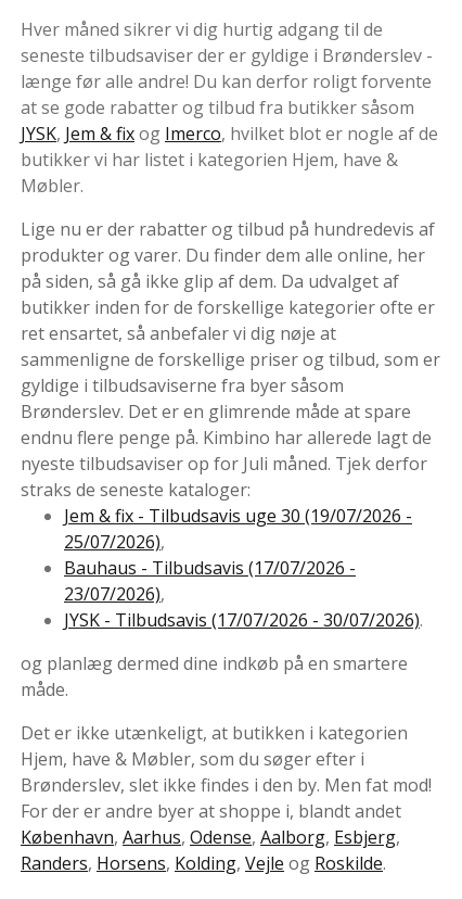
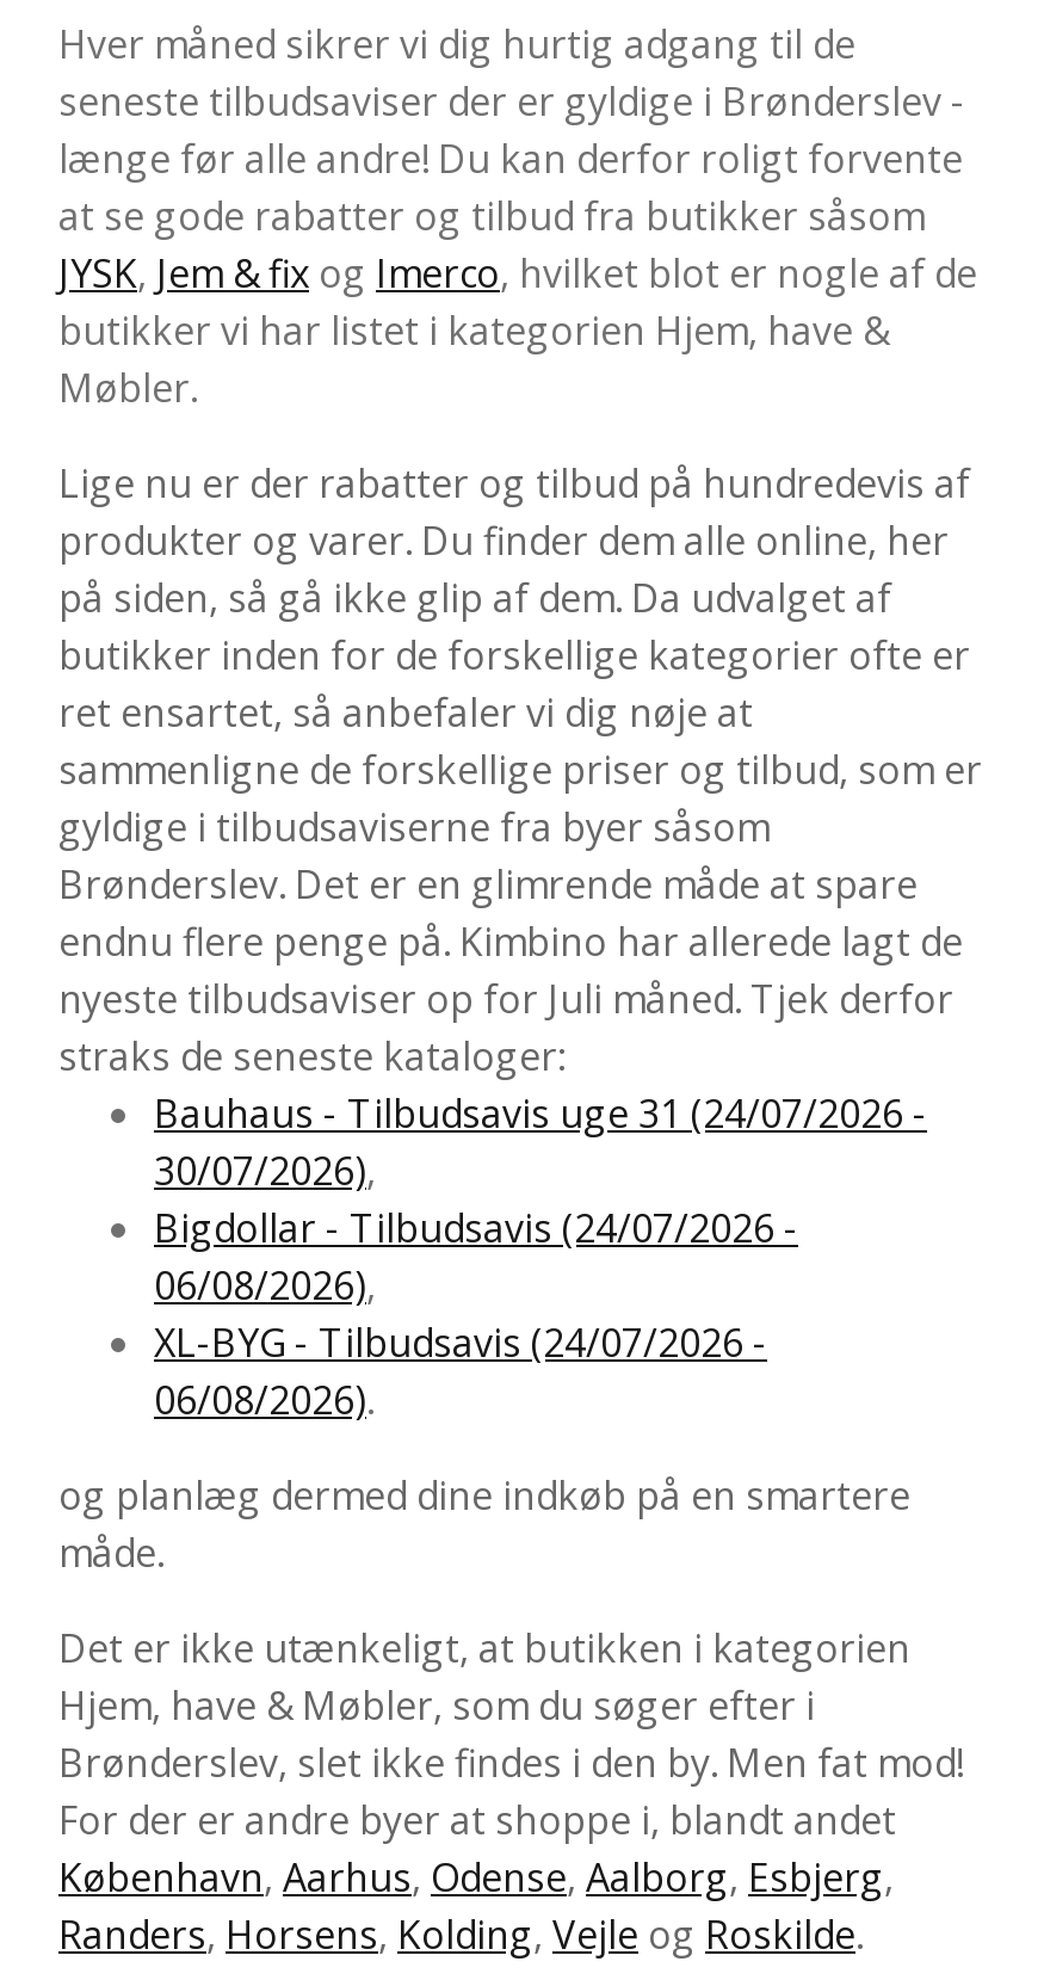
[64,503,423,631] Jem & fix - Tilbudsavis uge 30 (19/07/2026 - | 25/07/2026), | Bauhaus - Tilbudsavis (17/07/2026 - | 23/07/2026), | JYSK - Tilbudsavis (17/07/2026 - 30/07/2026). -> [154,1089,927,1428] Bauhaus - Tilbudsavis uge 31 (24/07/2026 - | 30/07/2026), | Bigdollar - Tilbudsavis (24/07/2026 - | 06/08/2026), | XL-BYG - Tilbudsavis (24/07/2026 - | 06/08/2026).

